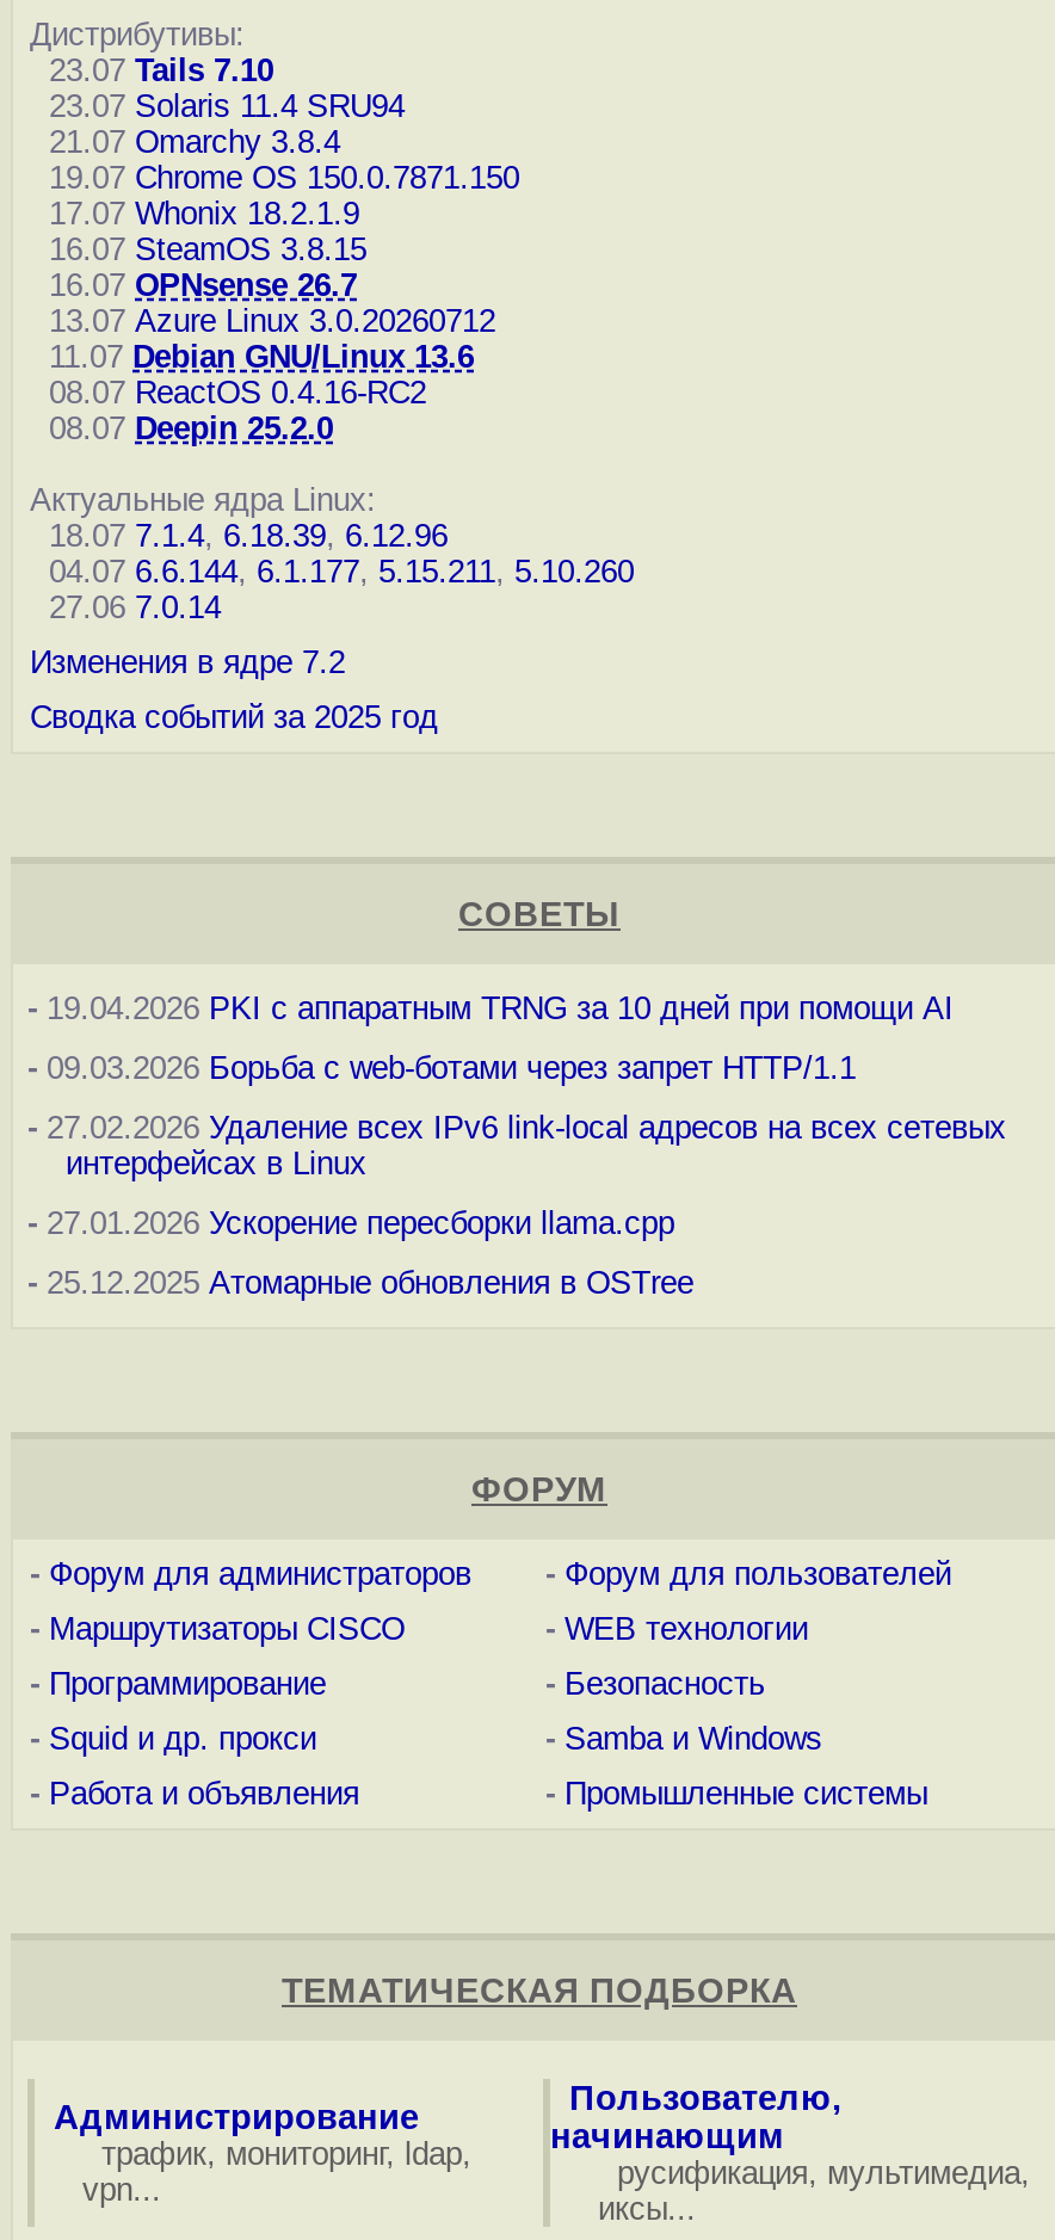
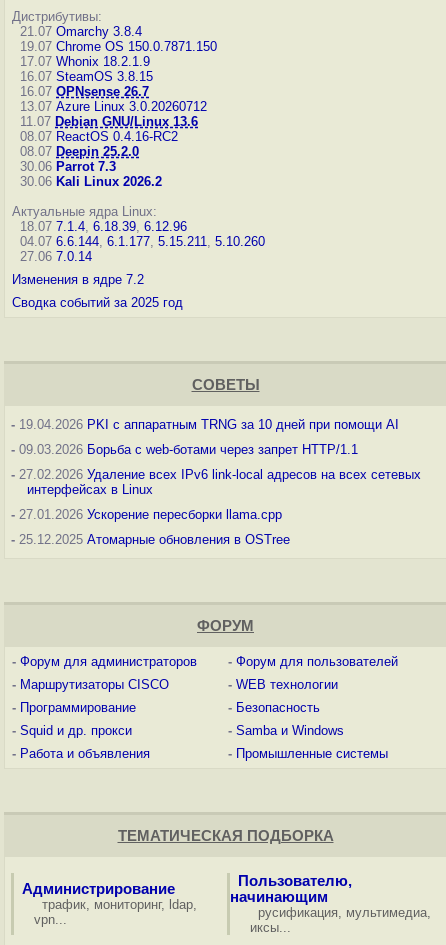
[30,53,405,124] 23.07 Tails 7.10 | 23.07 Solaris 11.4 SRU94 -> none
moved [30,124,519,446] -> [12,24,217,159]: 21.07 Omarchy 3.8.4 | 19.07 Chrome OS 150.0.7871.150 | 17.07 Whonix 18.2.1.9 | ... | 08.07 ReactOS 0.4.16-RC2 | 08.07 Deepin 25.2.0
none -> [12,159,162,189] 30.06 Parrot 7.3 | 30.06 Kali Linux 2026.2

